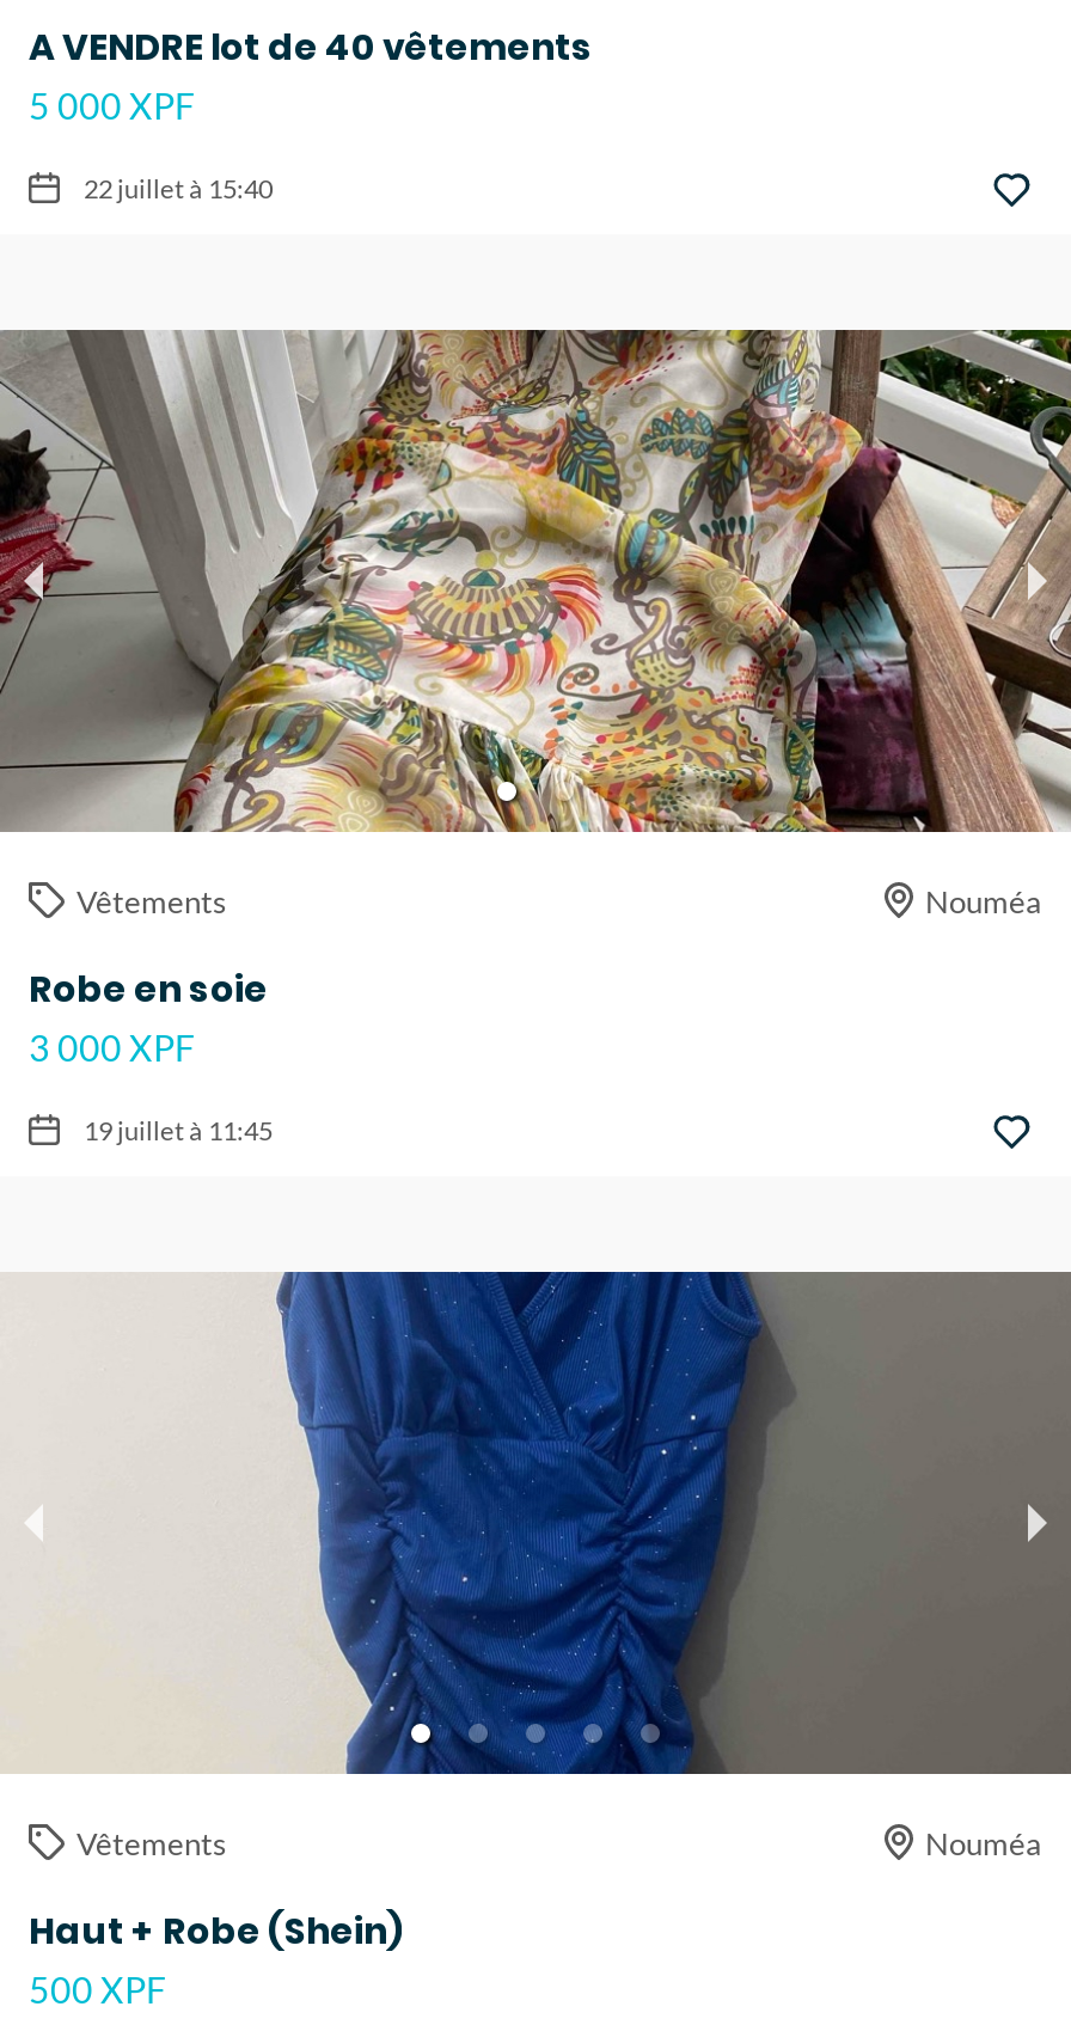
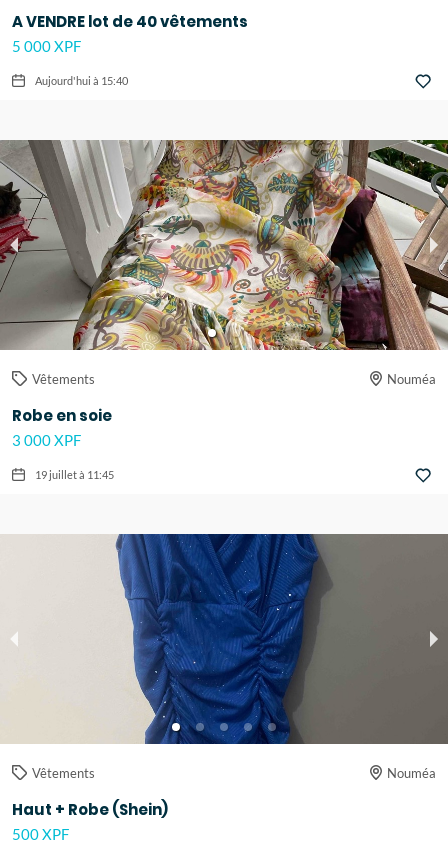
[84,173,273,204] 22 juillet à 15:40 -> [35,74,128,87] Aujourd'hui à 15:40

